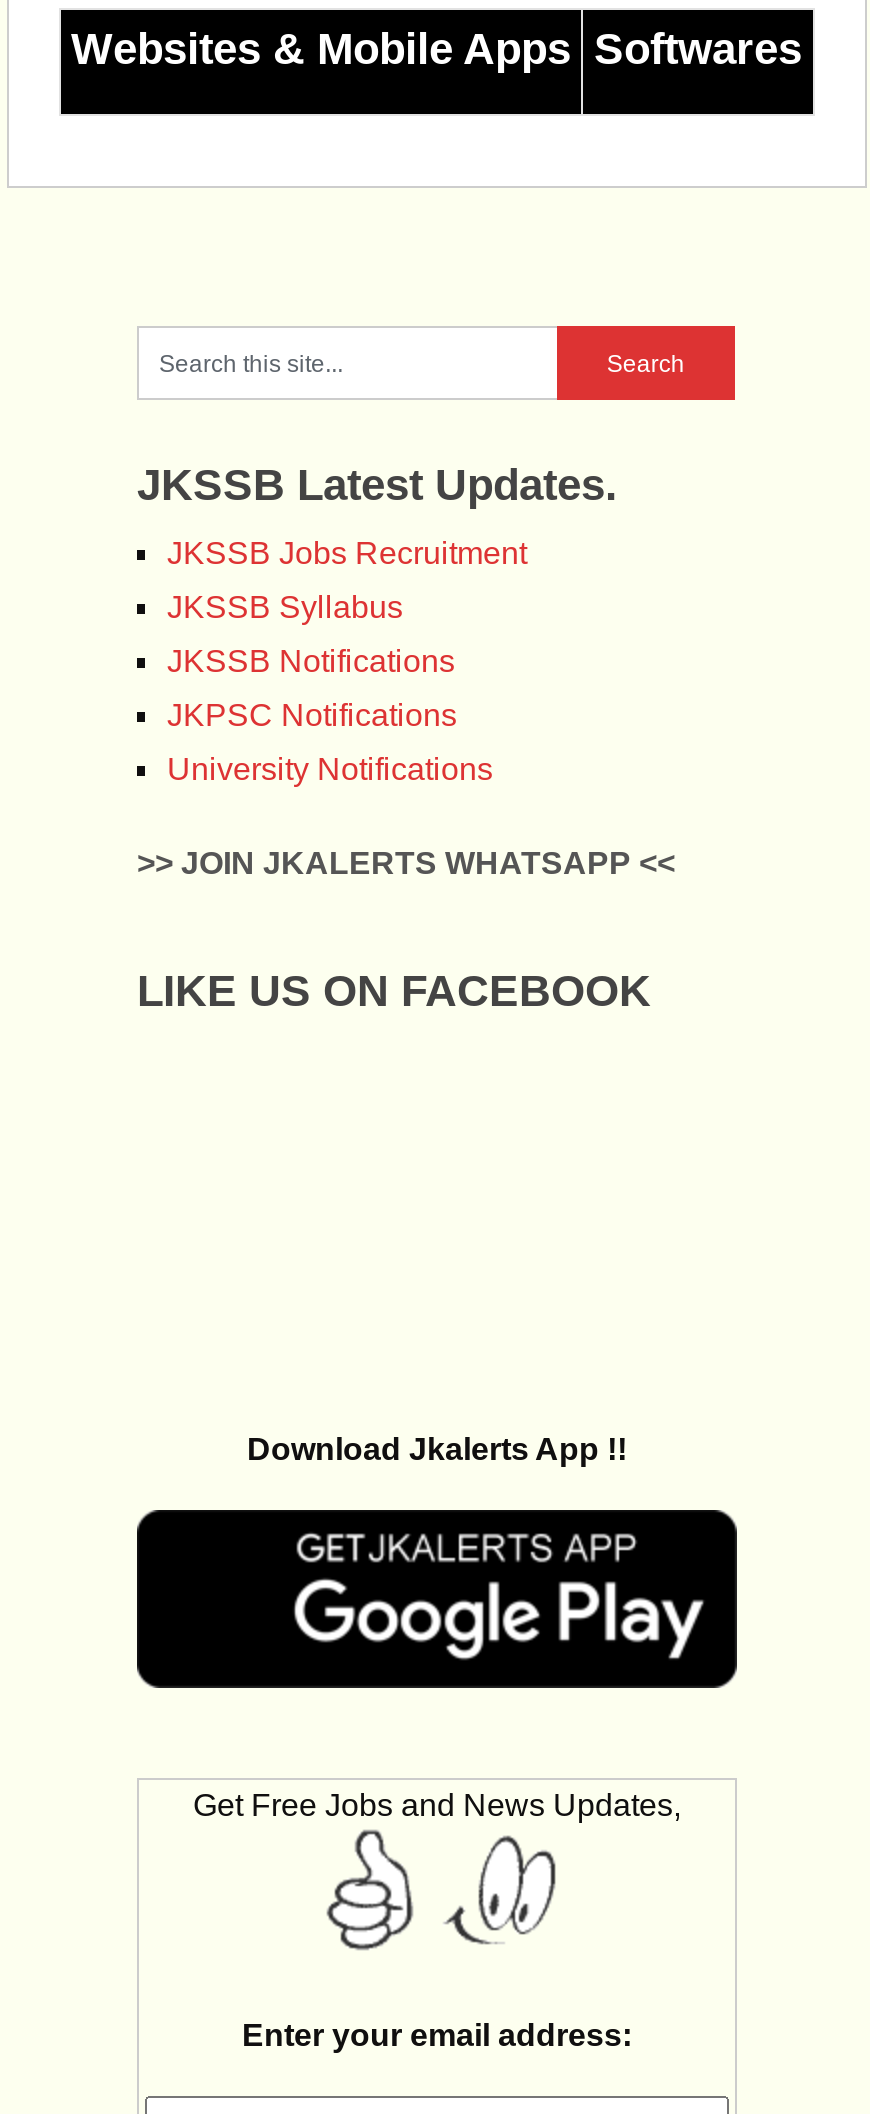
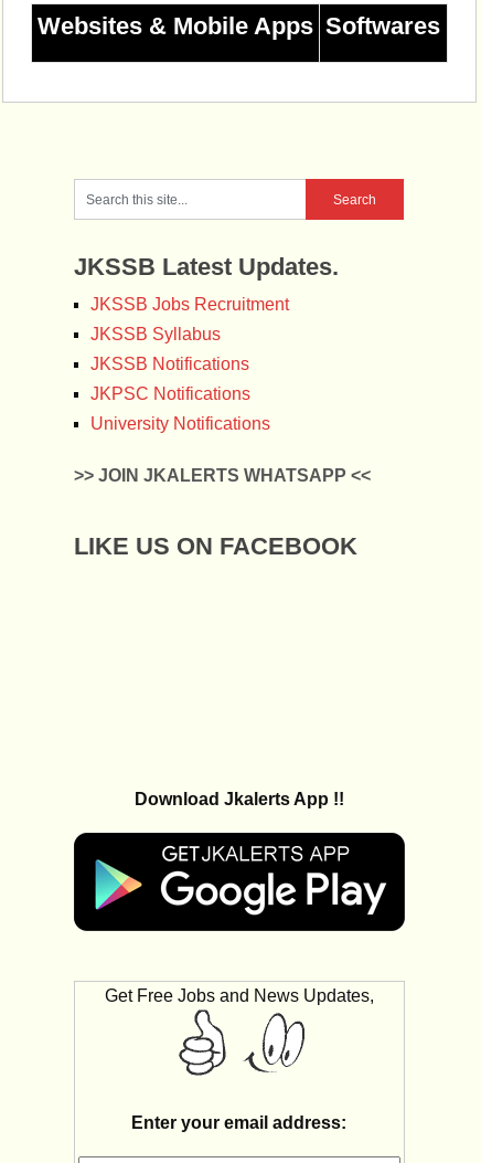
none -> [94,859,142,910] [image]

